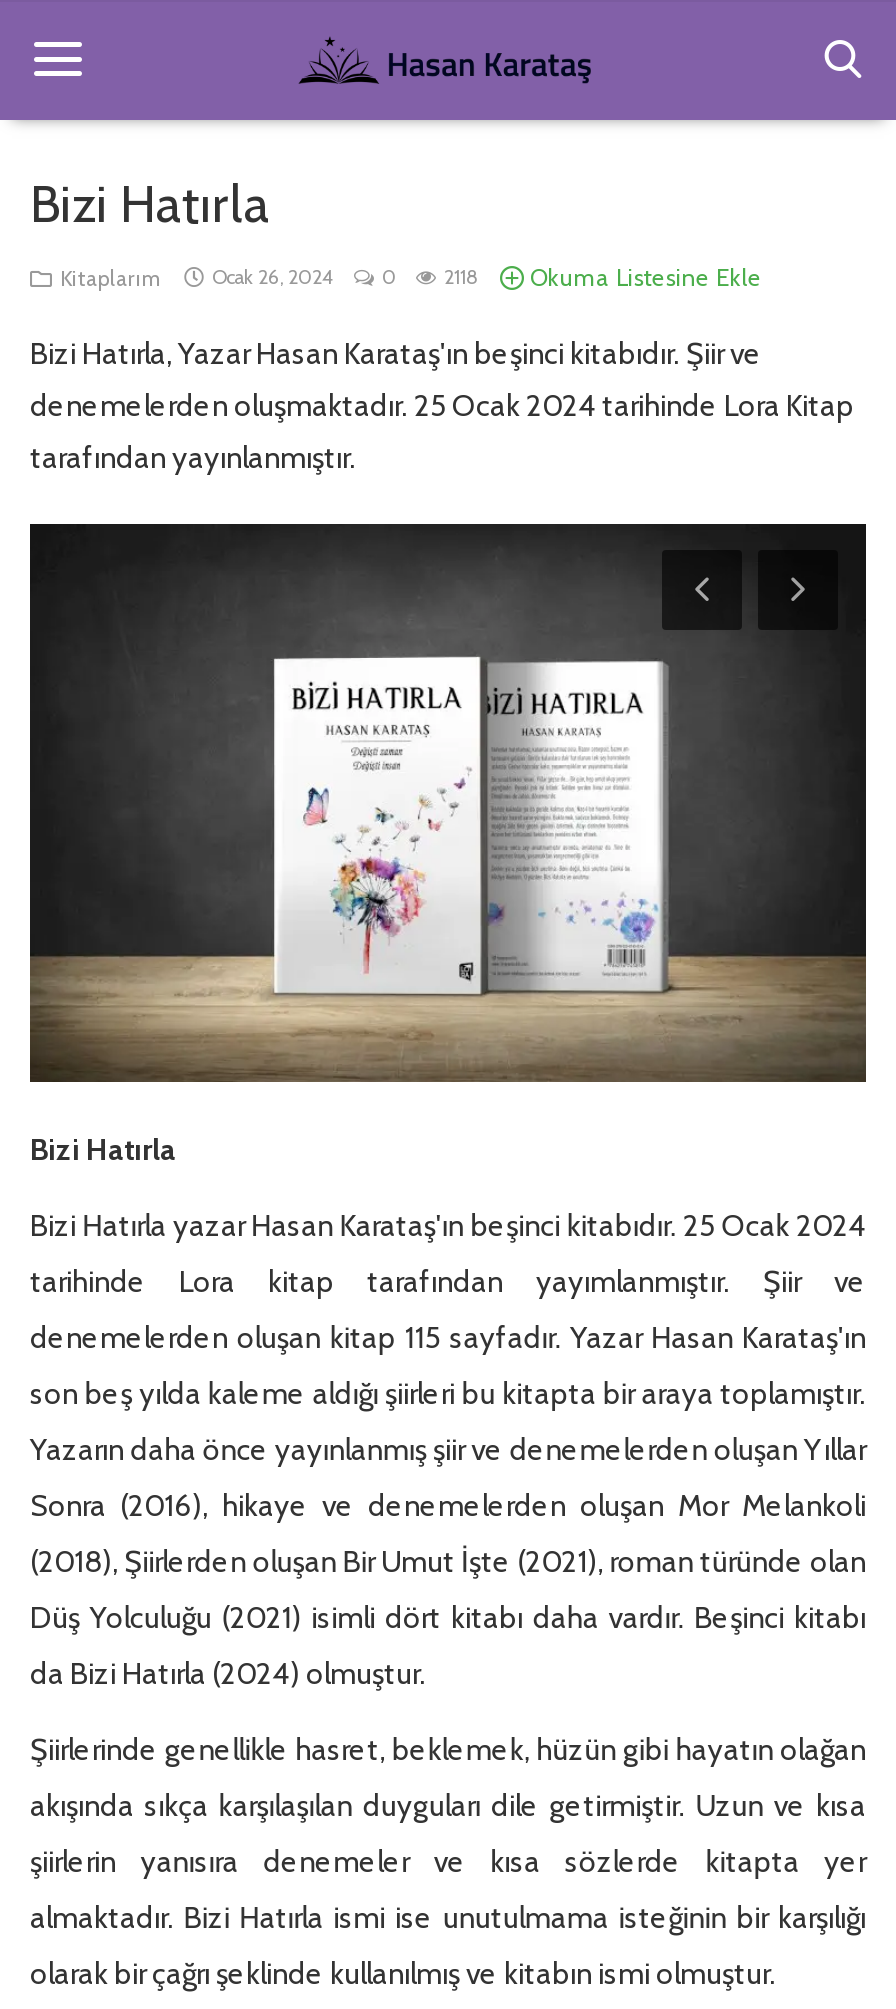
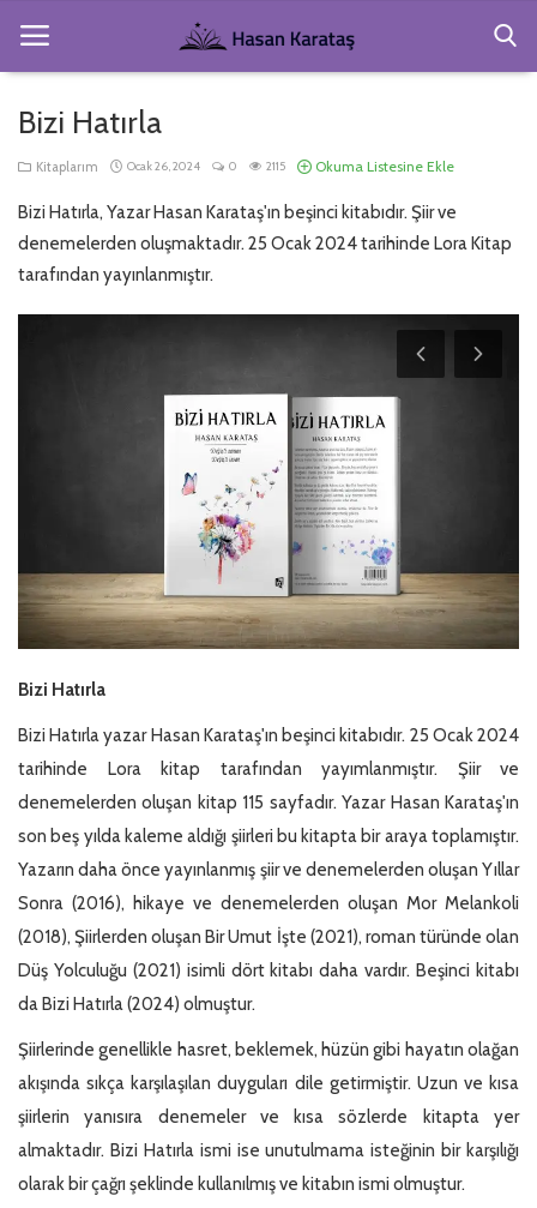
[436,264,480,290] 2118 -> [261,158,285,174] 2115

